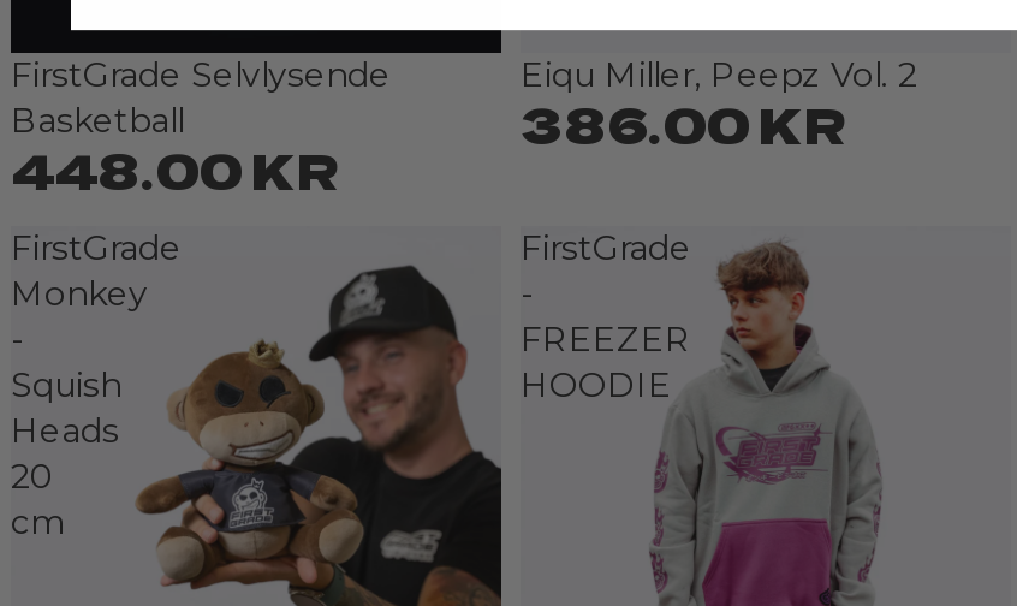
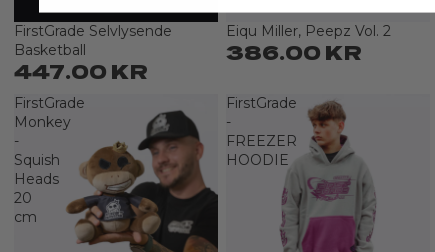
[11,135,340,204] 448.00 KR -> [14,56,148,85] 447.00 KR

